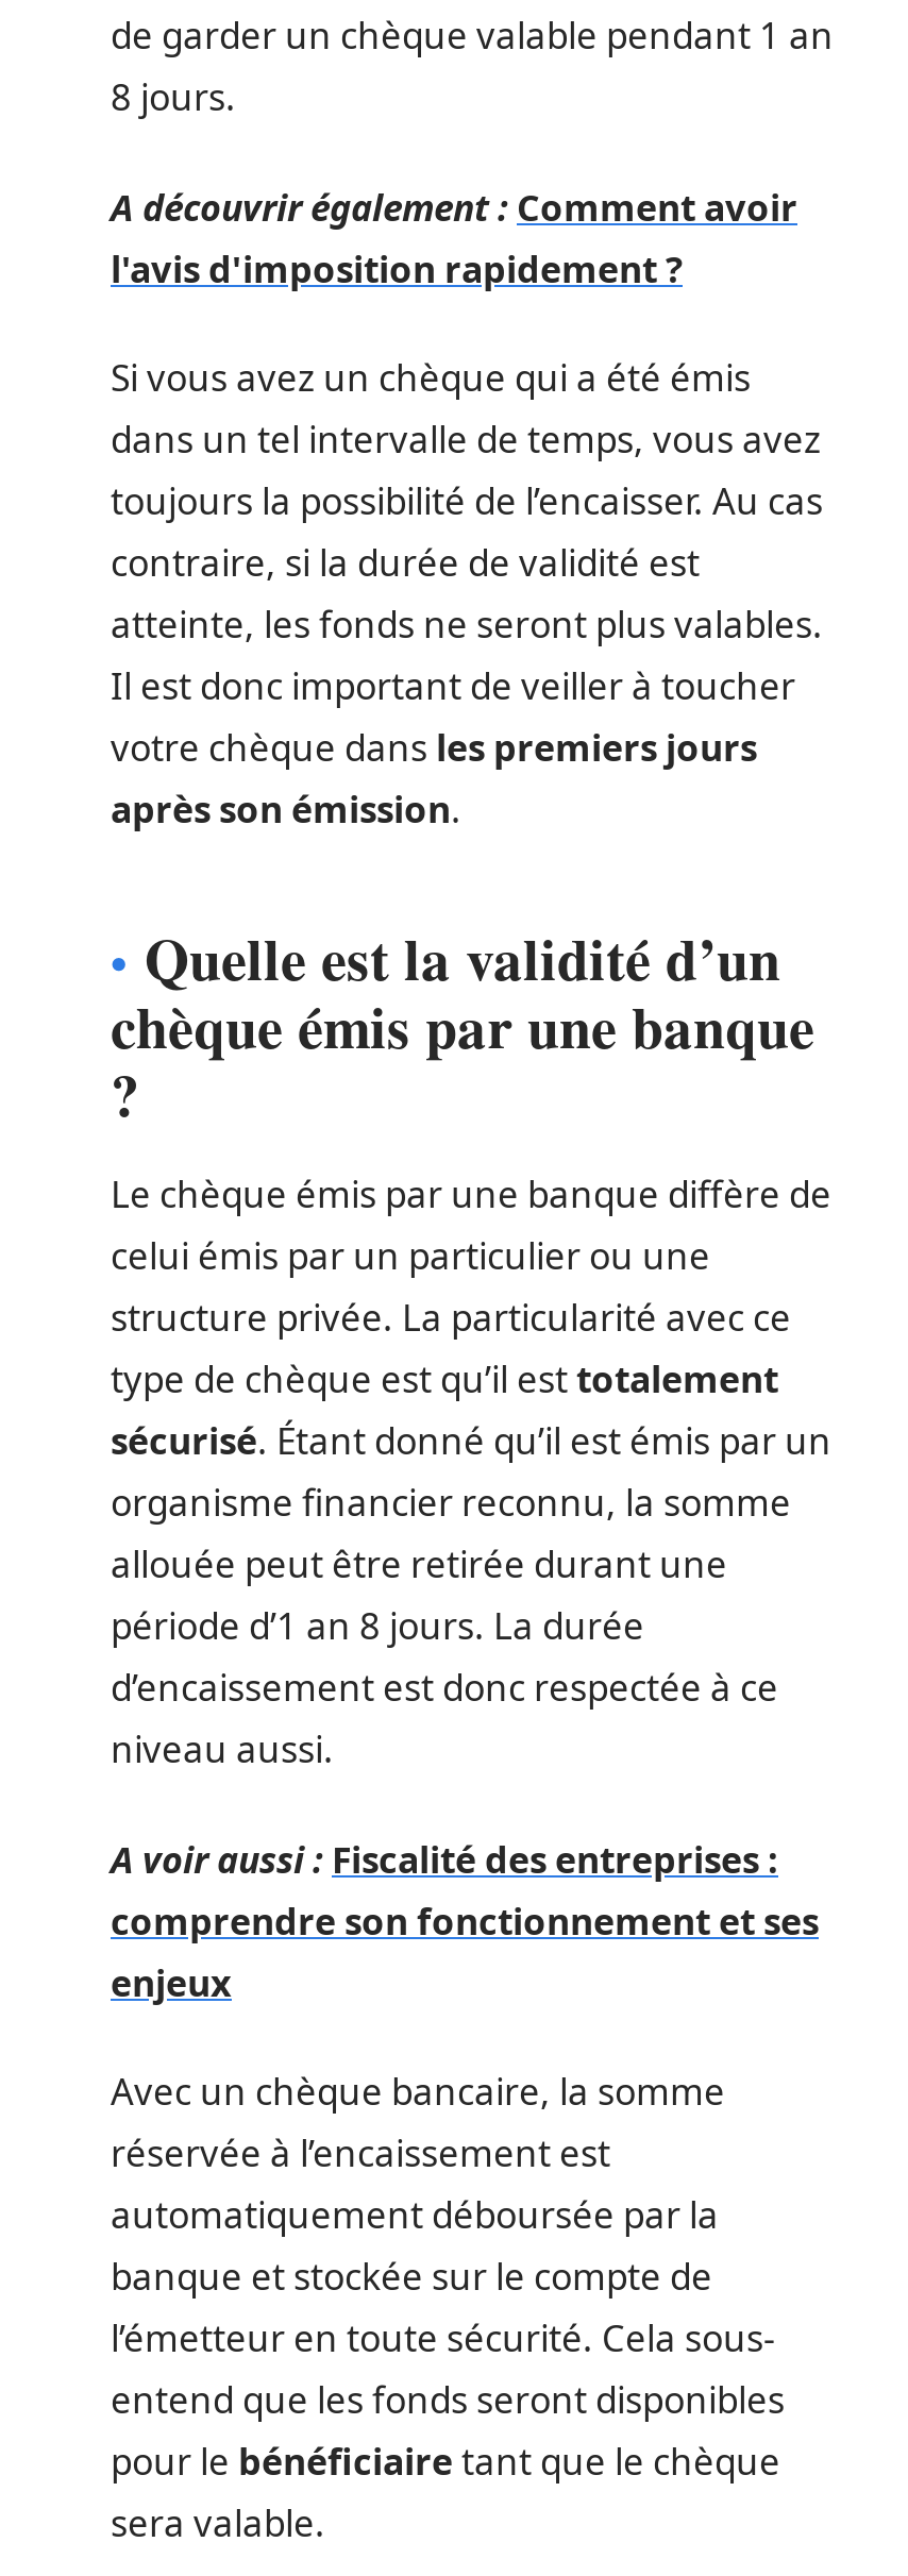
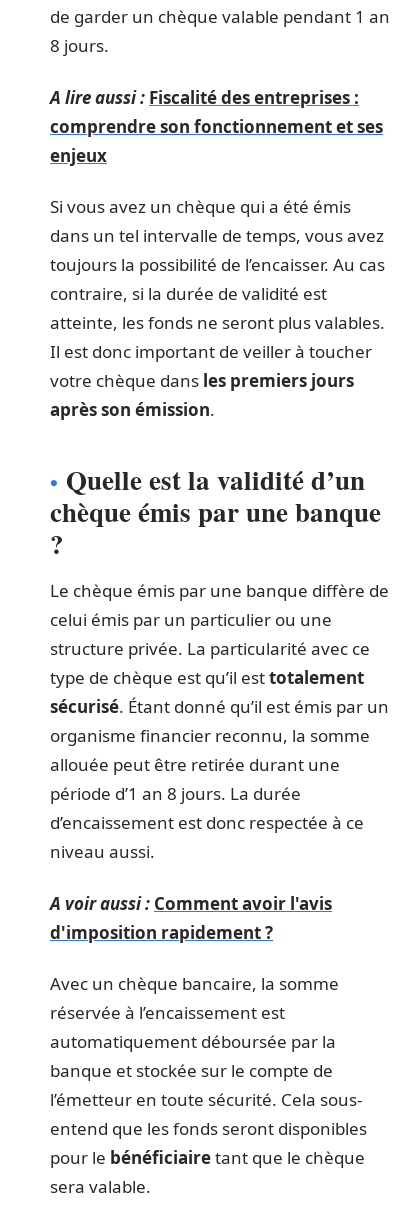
[111,182,797,292] A découvrir également : Comment avoir | l'avis d'imposition rapidement ? -> [50,85,359,108] A lire aussi : Fiscalité des entreprises :
moved [111,353,831,1773] -> [50,195,389,863]: Si vous avez un chèque qui a été émis | dans un tel intervalle de temps, vous avez | toujours la possibilité de l’encaisser. Au cas | ... | d’encaissement est donc respectée à ce | niveau aussi.
[111,1834,778,1883] A voir aussi : Fiscalité des entreprises : -> [50,891,332,943] A voir aussi : Comment avoir l'avis | d'imposition rapidement ?
moved [111,1896,819,2006] -> [50,114,383,166]: comprendre son fonctionnement et ses | enjeux

